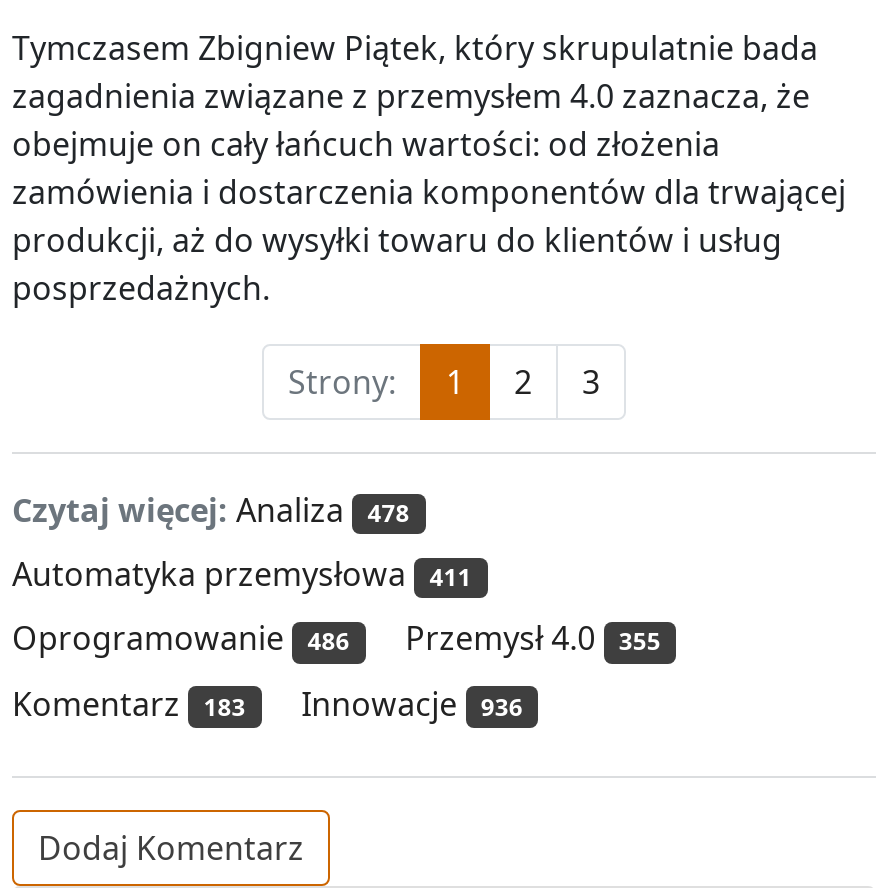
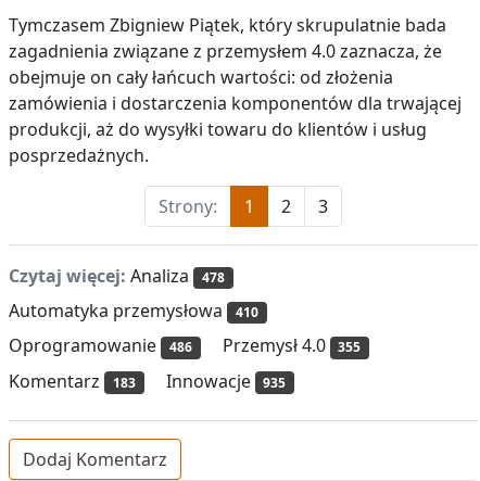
[12,552,472,596] Automatyka przemysłowa 411 -> [9,299,258,323] Automatyka przemysłowa 410
[12,681,523,725] Komentarz 183 Innowacje 936 -> [9,369,286,393] Komentarz 183 Innowacje 935

